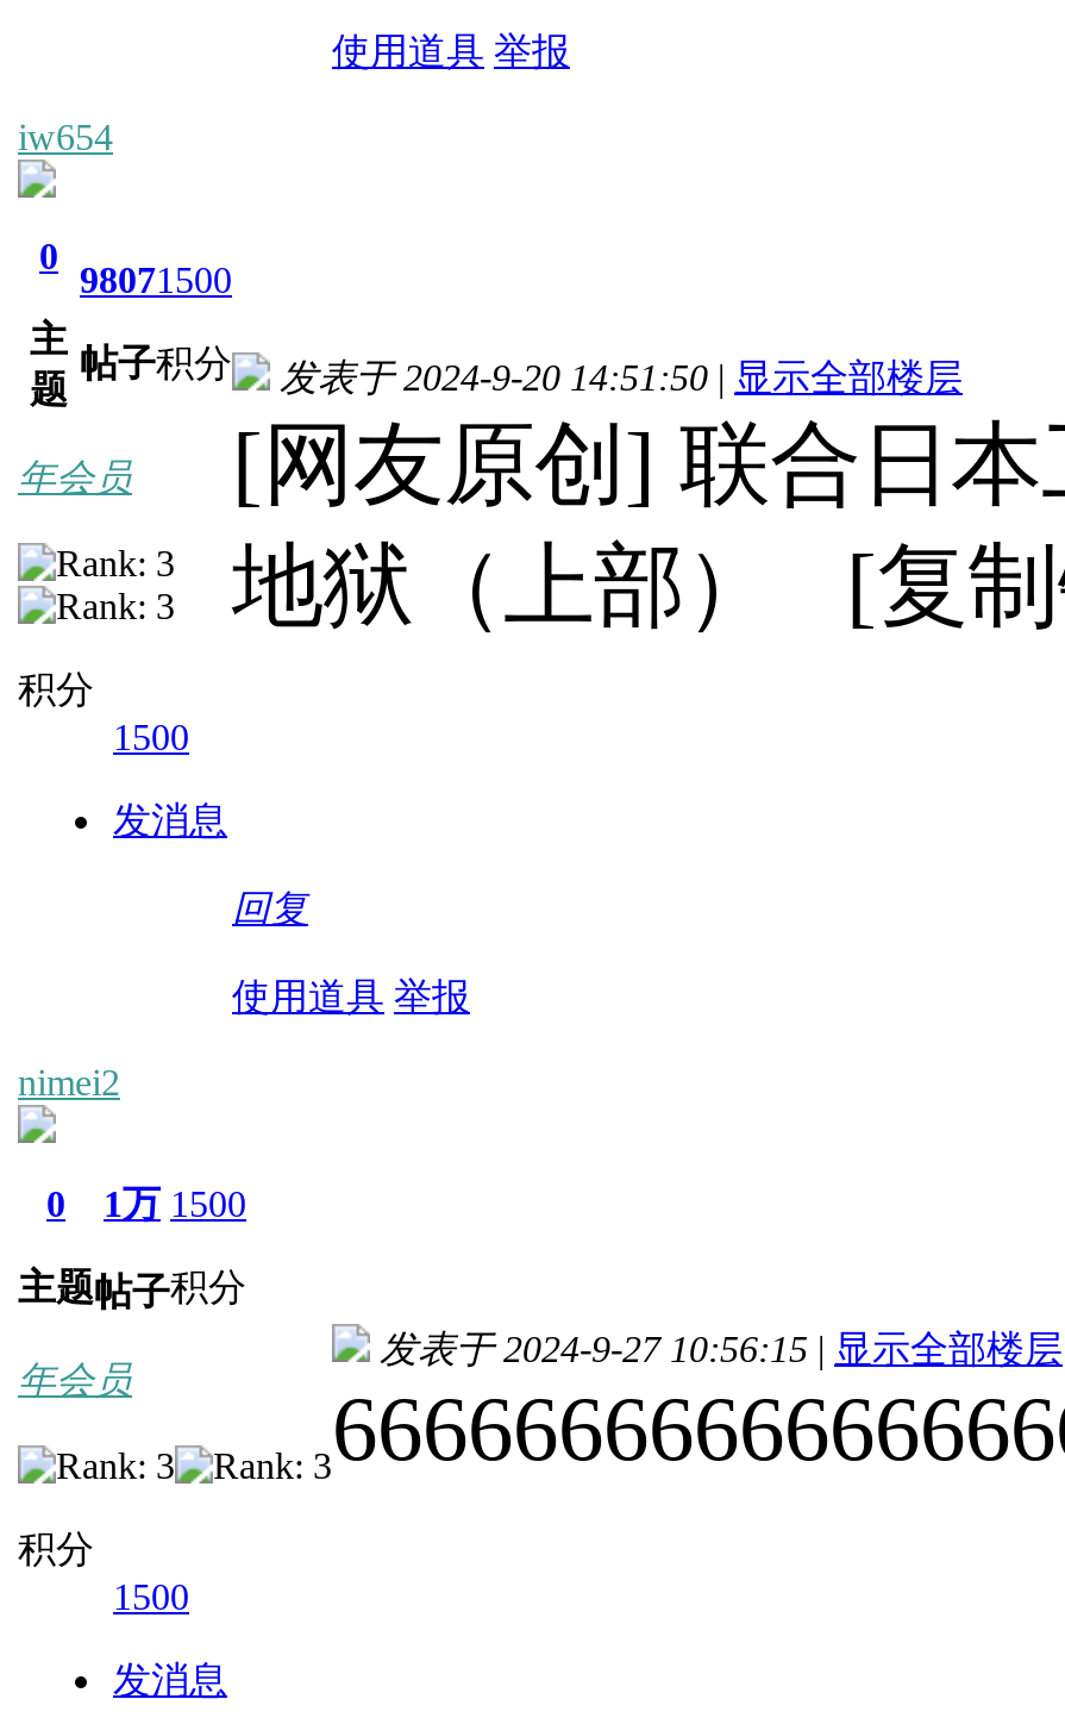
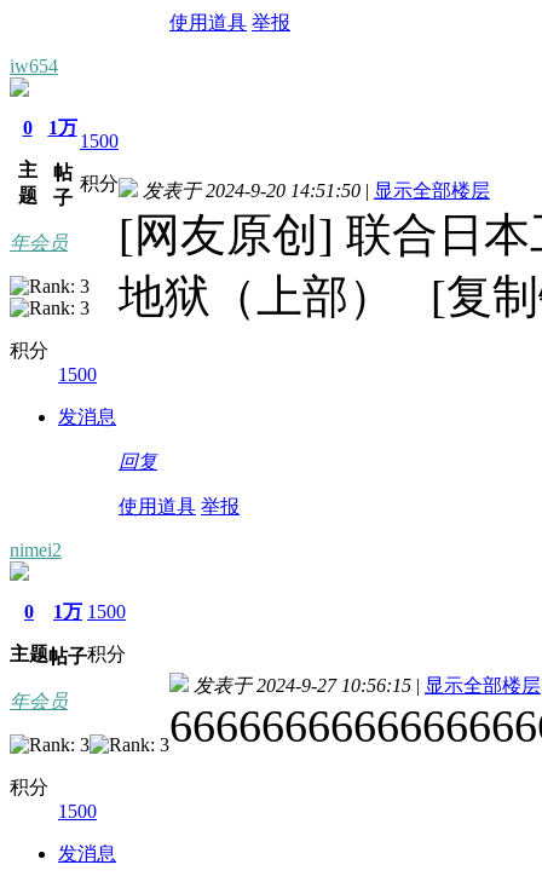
[80,259,156,300] 9807 -> [48,117,77,138] 1万

